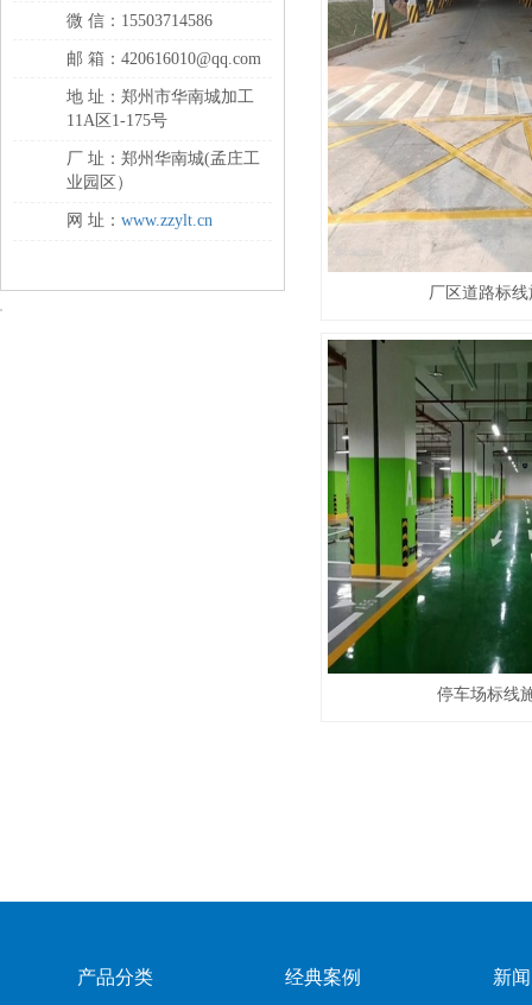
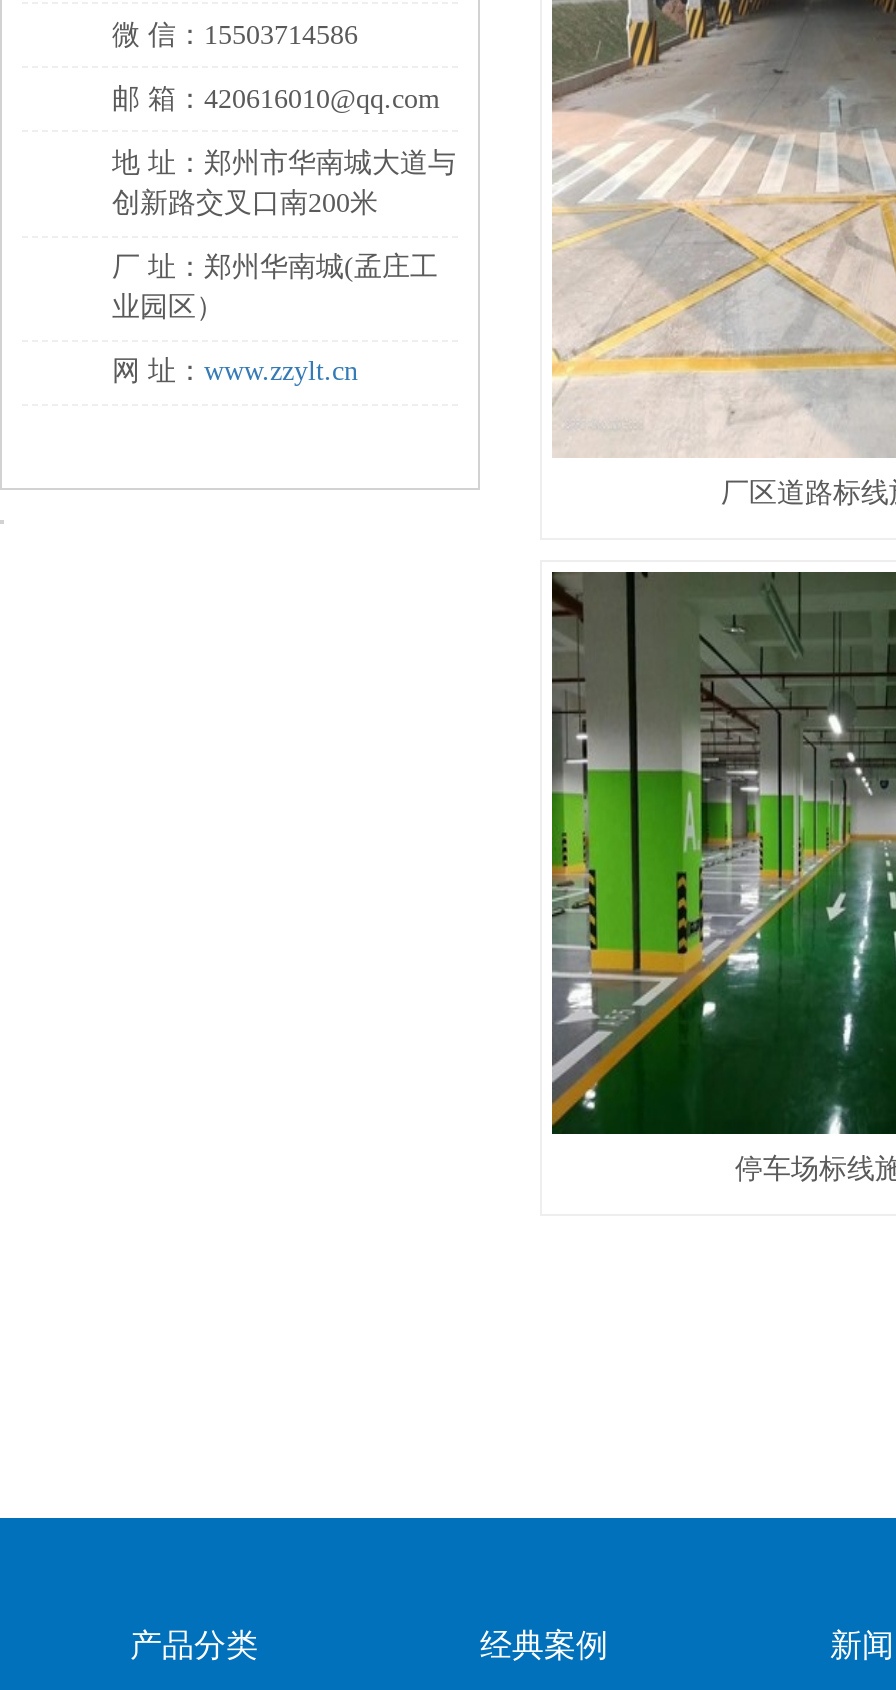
[66,88,254,129] 地 址：郑州市华南城加工 | 11A区1-175号 -> [112,148,456,218] 地 址：郑州市华南城大道与 | 创新路交叉口南200米

